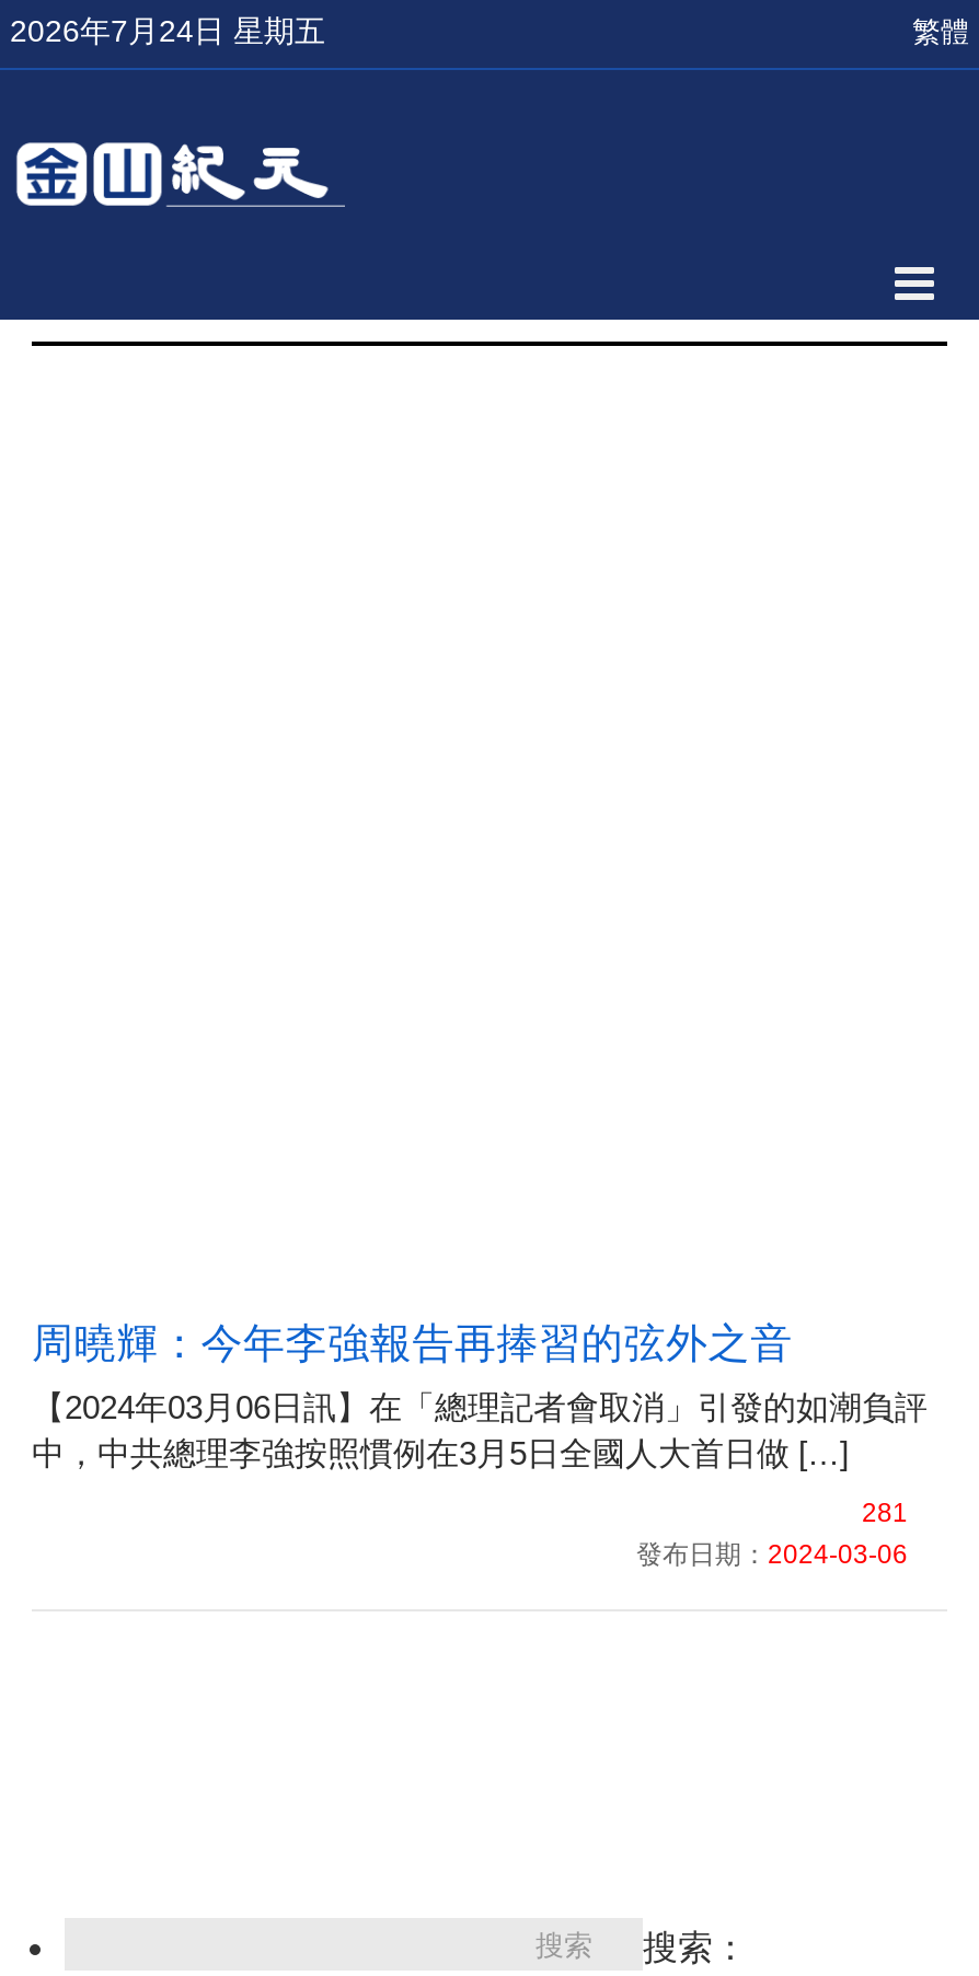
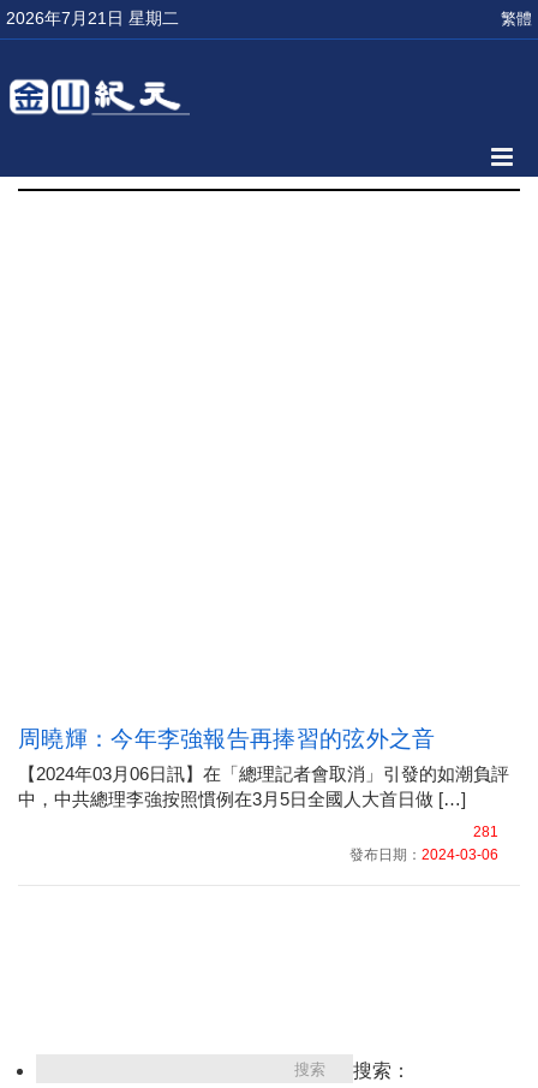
[10,13,325,48] 2026年7月24日 星期五 -> [6,8,179,28] 2026年7月21日 星期二

